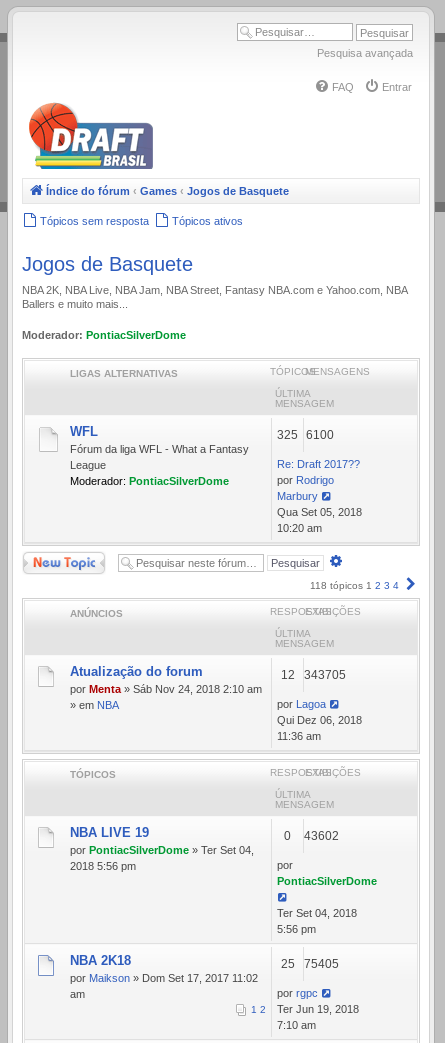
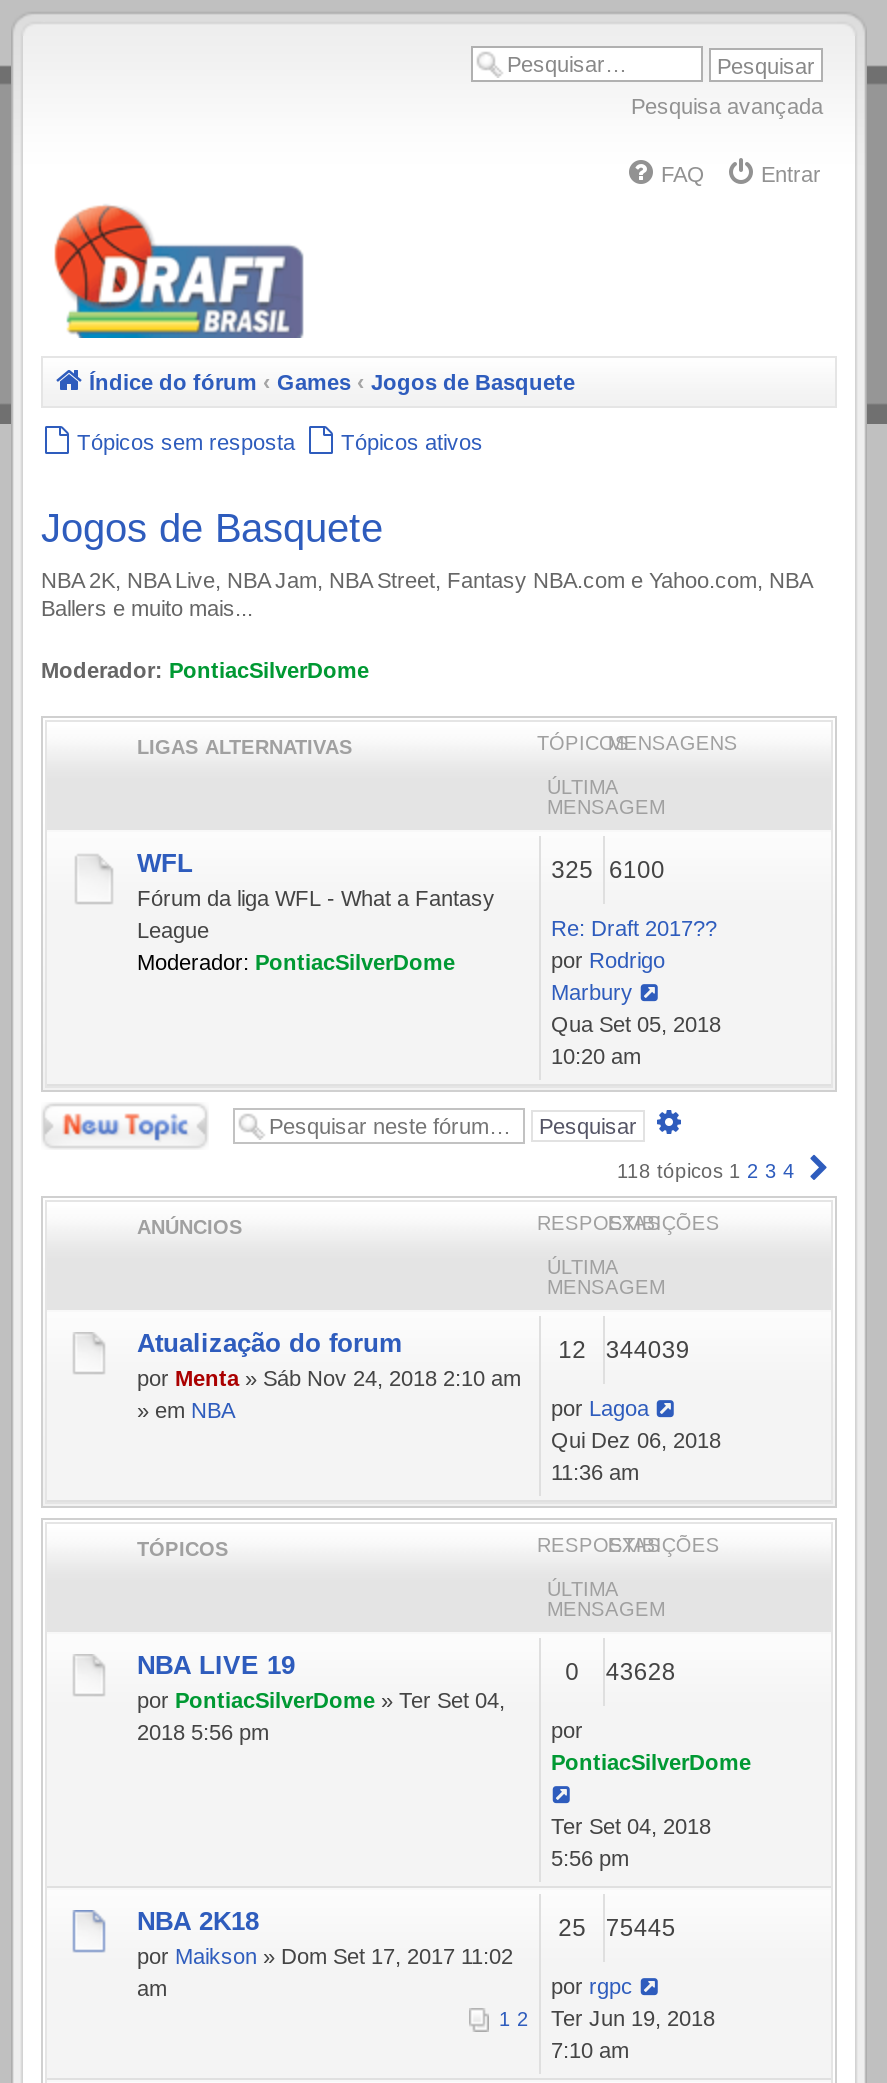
[281,668,346,682] 12 343705 -> [558,1336,690,1364] 12 344039
[284,829,339,843] 0 43602 -> [565,1658,676,1686] 0 43628
[281,957,339,971] 25 75405 -> [558,1914,676,1942] 25 75445

